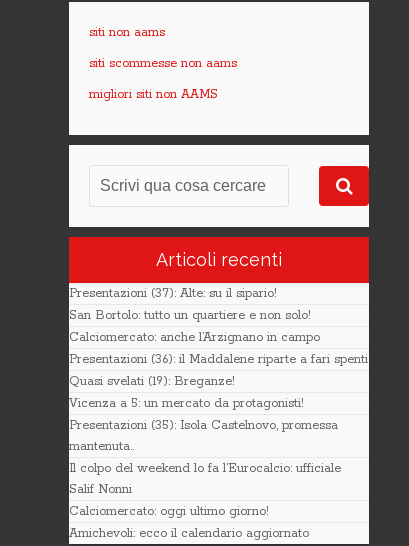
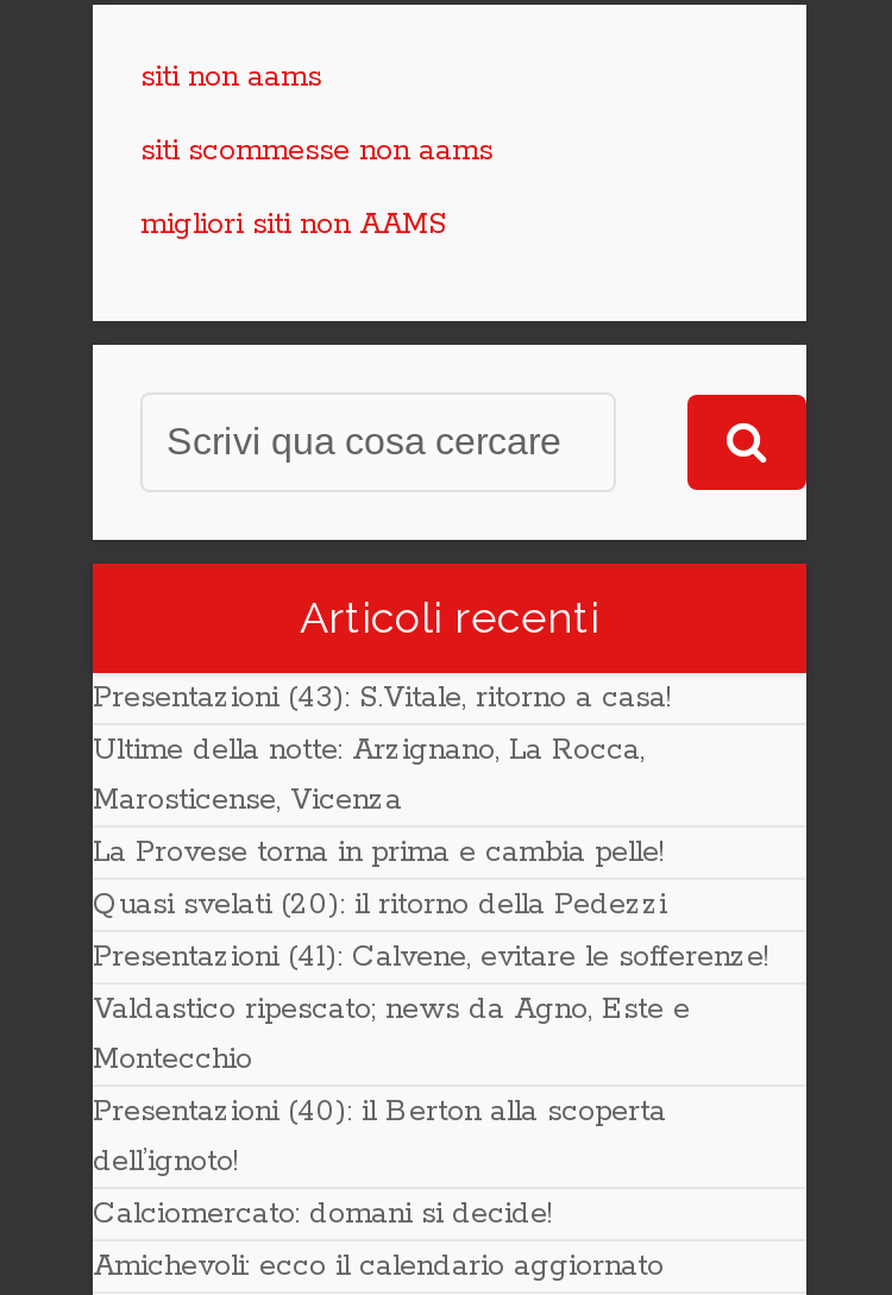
[69,286,368,519] Presentazioni (37): Alte: su il sipario! | San Bortolo: tutto un quartiere e non solo! | Calciomercato: anche l’Arzignano in campo | Presentazioni (36): il Maddalene riparte a fari spenti | Quasi svelati (19): Breganze! | Vicenza a 5: un mercato da protagonisti! | Presentazioni (35): Isola Castelnovo, promessa | mantenuta.. | Il colpo del weekend lo fa l’Eurocalcio: ufficiale | Salif Nonni | Calciomercato: oggi ultimo giorno! -> [93,679,771,1231] Presentazioni (43): S.Vitale, ritorno a casa! | Ultime della notte: Arzignano, La Rocca, | Marosticense, Vicenza | La Provese torna in prima e cambia pelle! | Quasi svelati (20): il ritorno della Pedezzi | Presentazioni (41): Calvene, evitare le sofferenze! | Valdastico ripescato; news da Agno, Este e | Montecchio | Presentazioni (40): il Berton alla scoperta | dell’ignoto! | Calciomercato: domani si decide!

